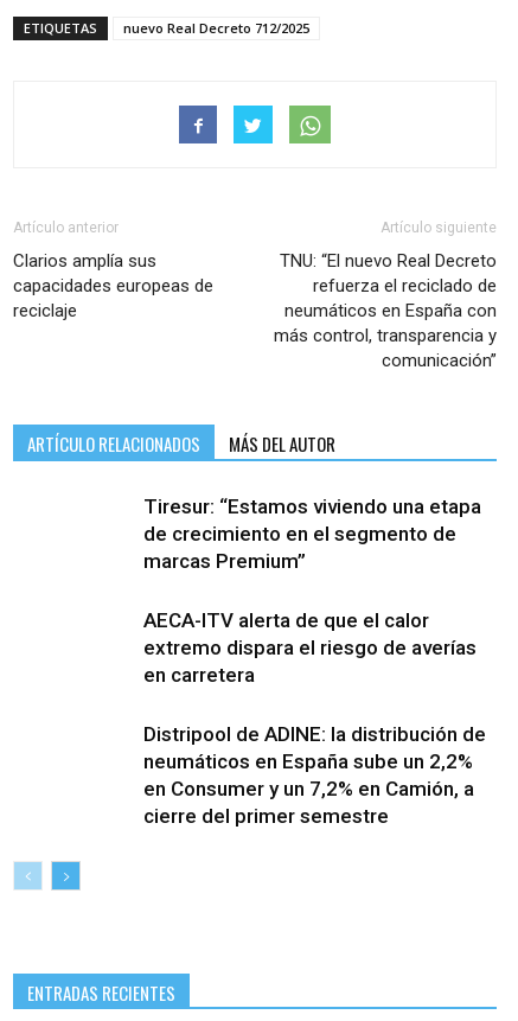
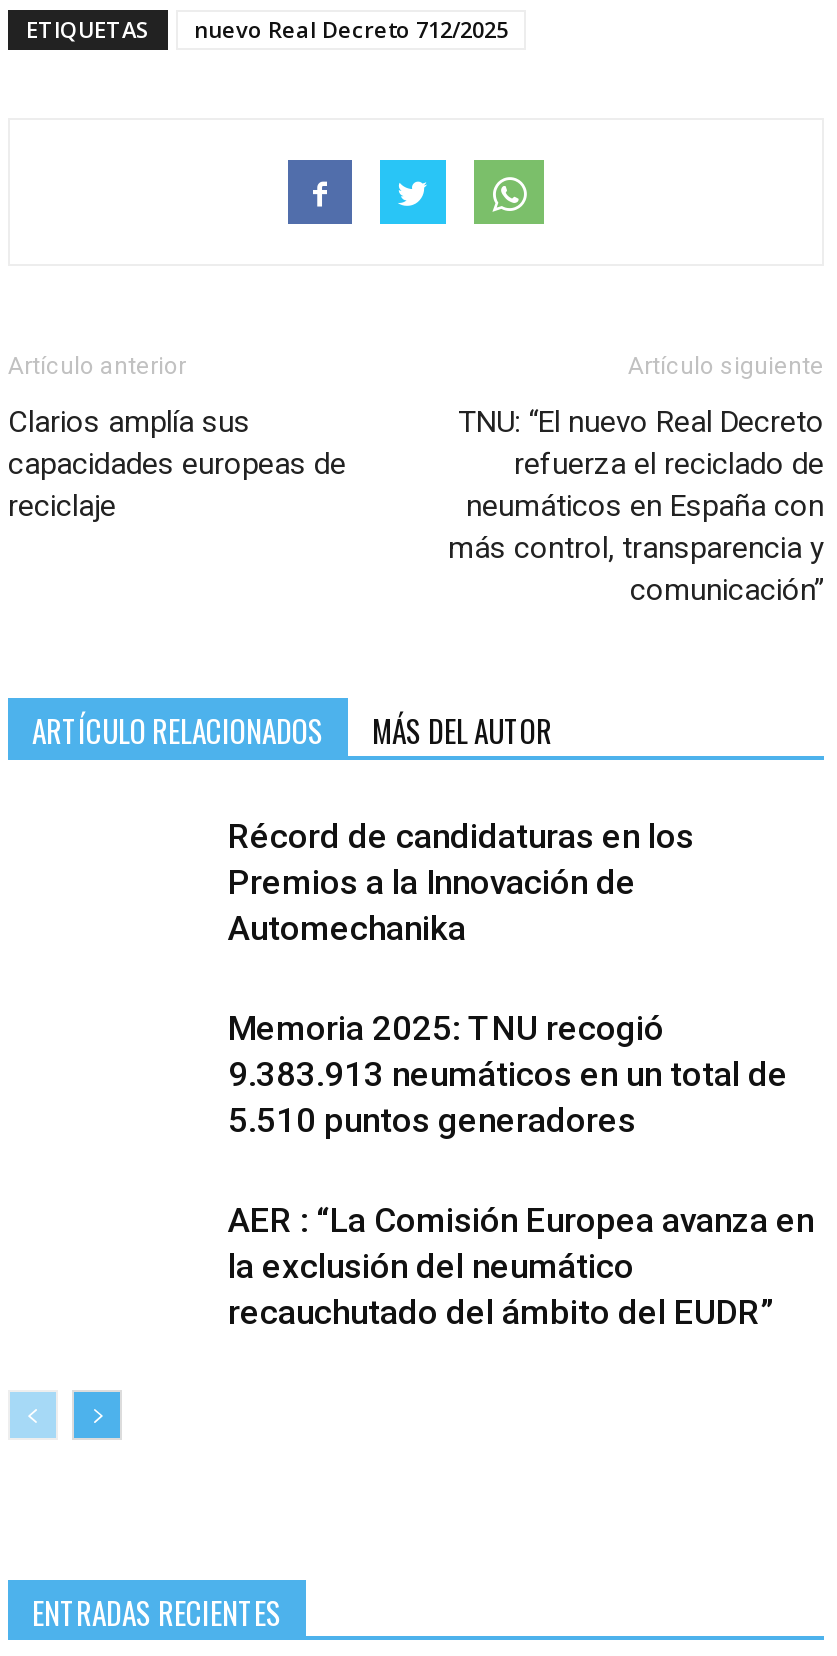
[143,494,481,573] Tiresur: “Estamos viviendo una etapa | de crecimiento en el segmento de | marcas Premium” -> [228,816,694,948] Récord de candidaturas en los | Premios a la Innovación de | Automechanika
[143,608,477,687] AECA-ITV alerta de que el calor | extremo dispara el riesgo de averías | en carretera -> [228,1008,788,1140] Memoria 2025: TNU recogió | 9.383.913 neumáticos en un total de | 5.510 puntos generadores
[143,722,486,828] Distripool de ADINE: la distribución de | neumáticos en España sube un 2,2% | en Consumer y un 7,2% en Camión, a | cierre del primer semestre -> [228,1200,814,1332] AER : “La Comisión Europea avanza en | la exclusión del neumático | recauchutado del ámbito del EUDR”

